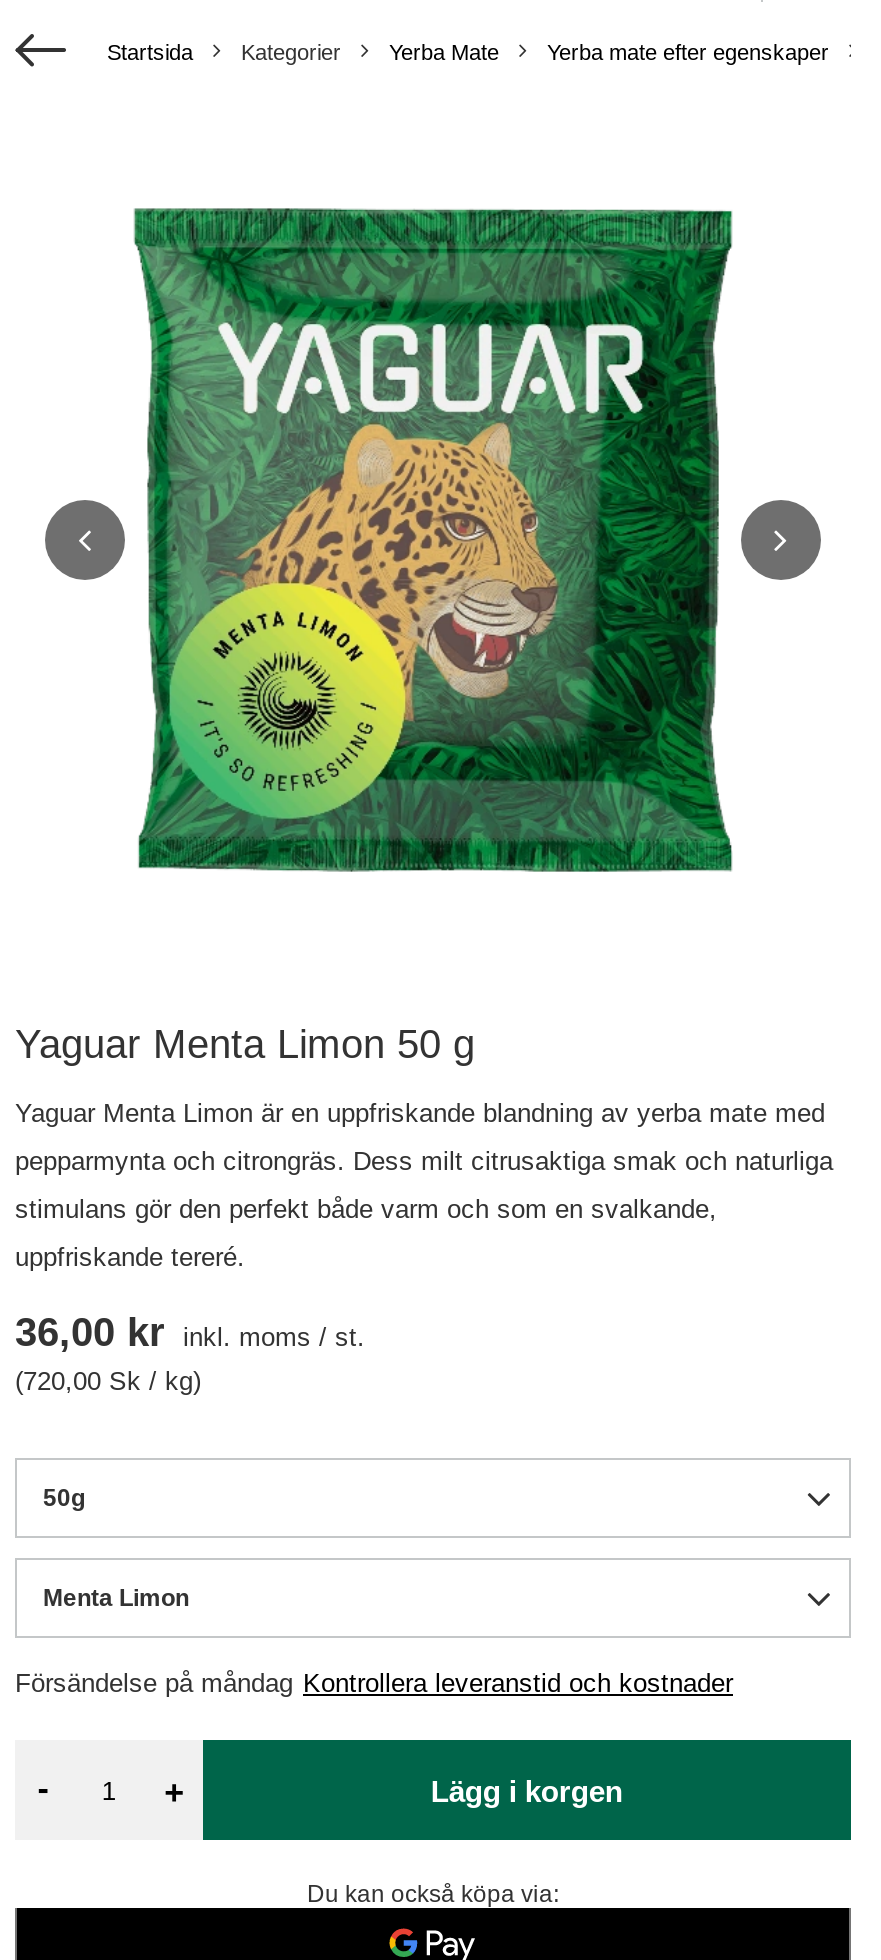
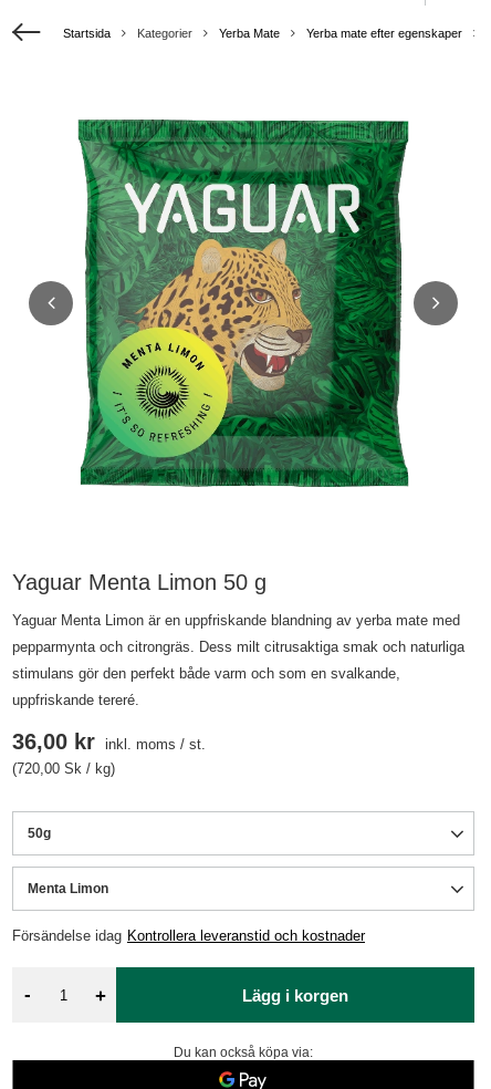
[15,1668,733,1698] Försändelse på måndag Kontrollera leveranstid och kostnader -> [12,927,365,944] Försändelse idag Kontrollera leveranstid och kostnader

